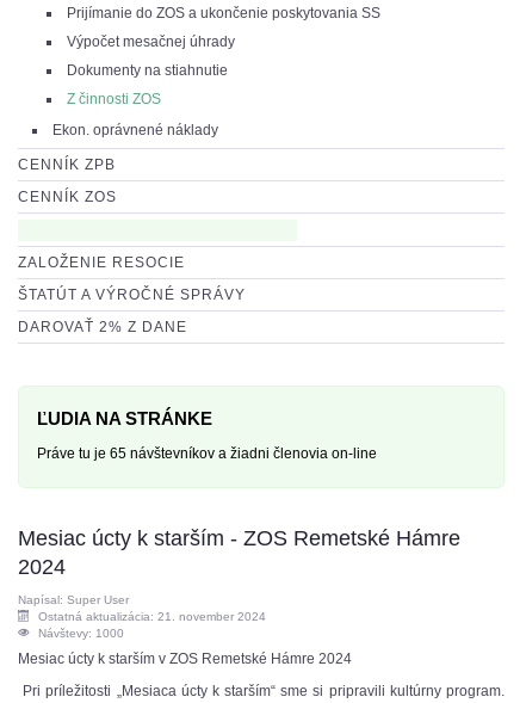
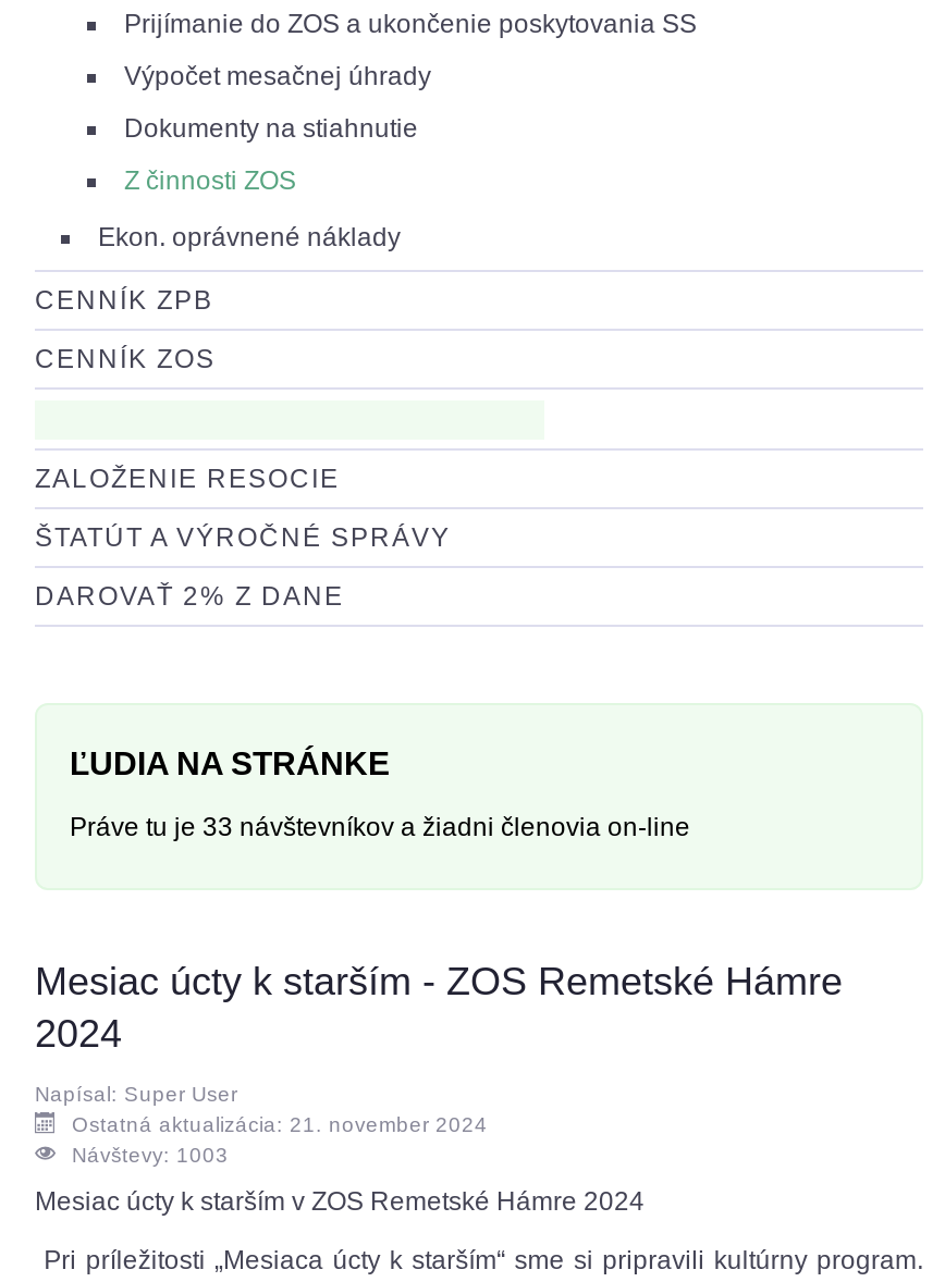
[37,445,377,462] Práve tu je 65 návštevníkov a žiadni členovia on-line -> [70,811,690,842] Práve tu je 33 návštevníkov a žiadni členovia on-line
[35,626,124,640] Návštevy: 1000 -> [65,1142,229,1166] Návštevy: 1003

